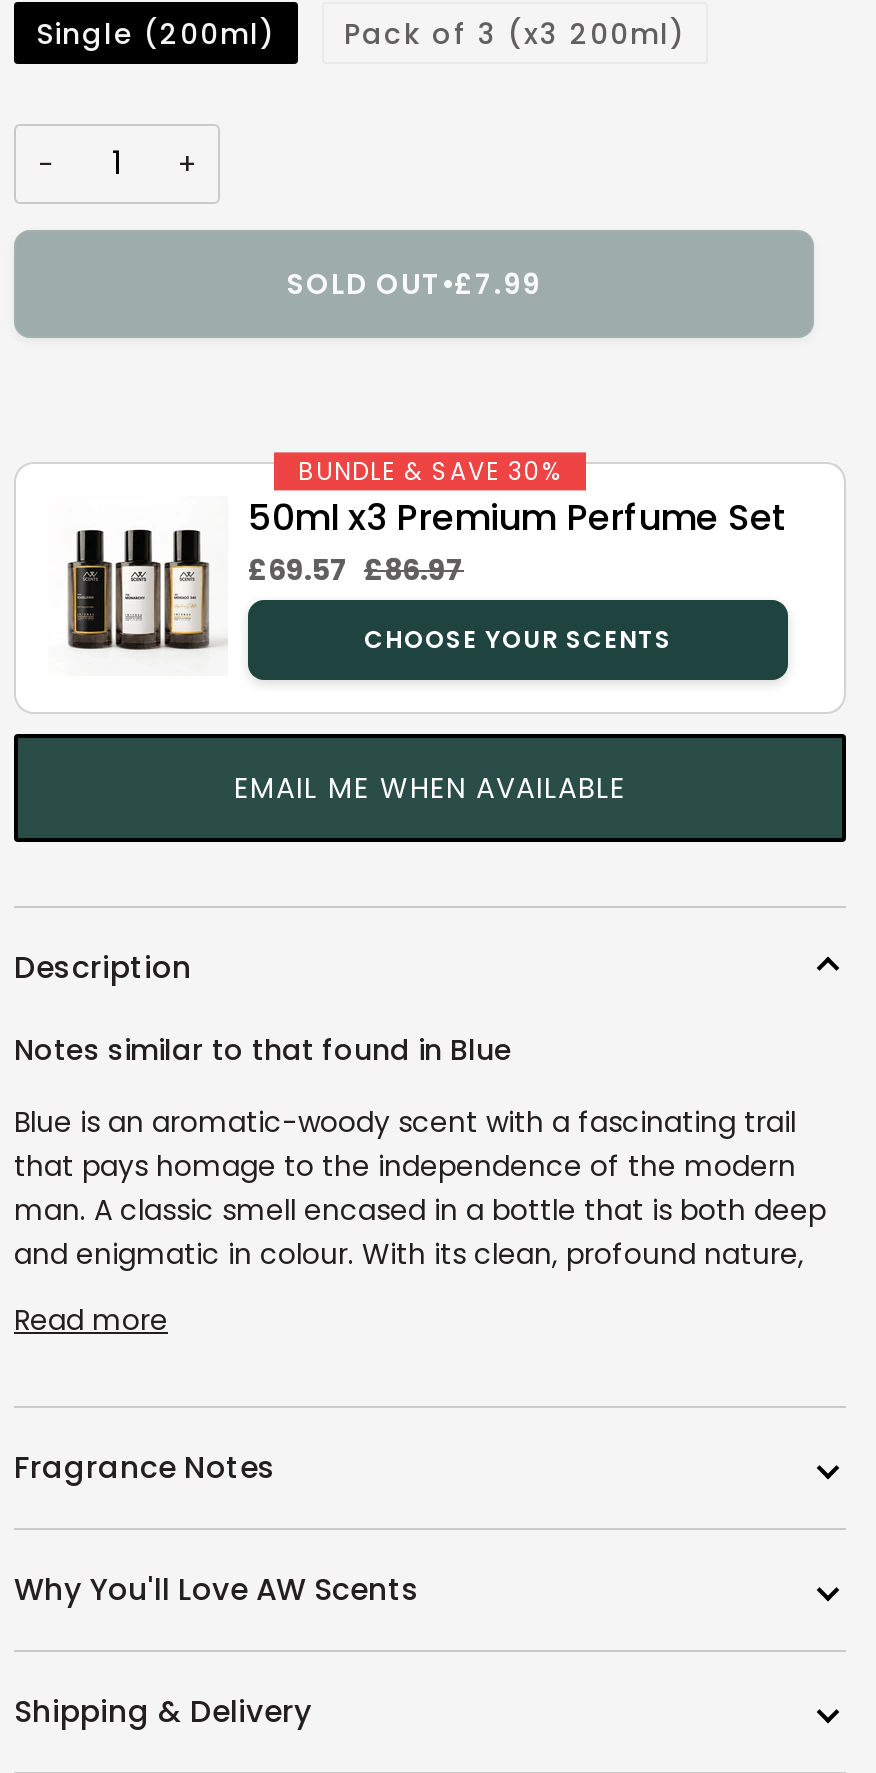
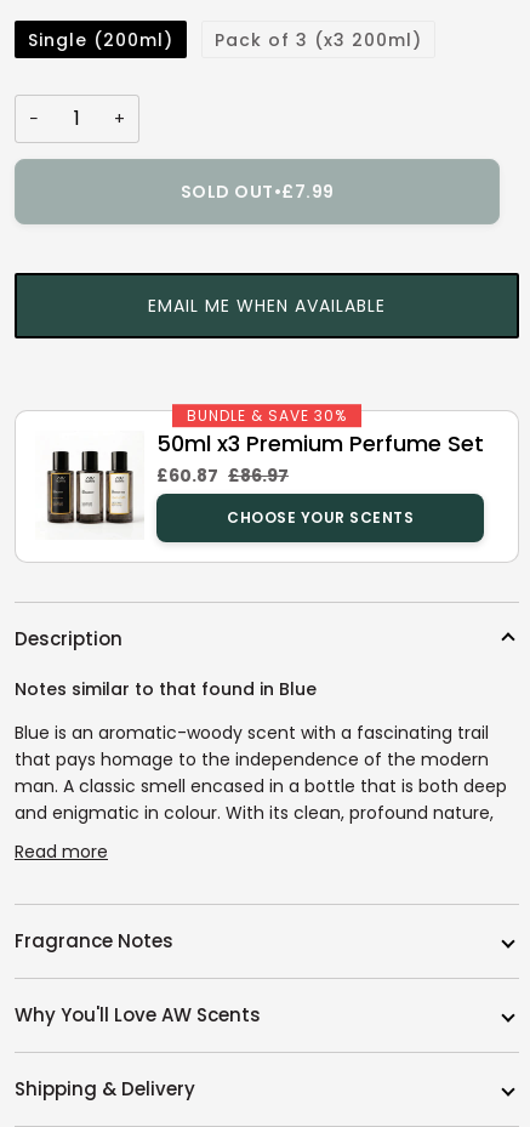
moved [56,455,788,664] -> [40,405,484,531]: [image] | BUNDLE & SAVE 30% | 50ml x3 Premium Perfume Set
[248,551,464,591] £69.57 £86.97 -> [156,463,289,487] £60.87 £86.97
moved [364,623,672,657] -> [227,506,414,527]: CHOOSE YOUR SCENTS
moved [234,769,626,809] -> [148,294,386,318]: EMAIL ME WHEN AVAILABLE

